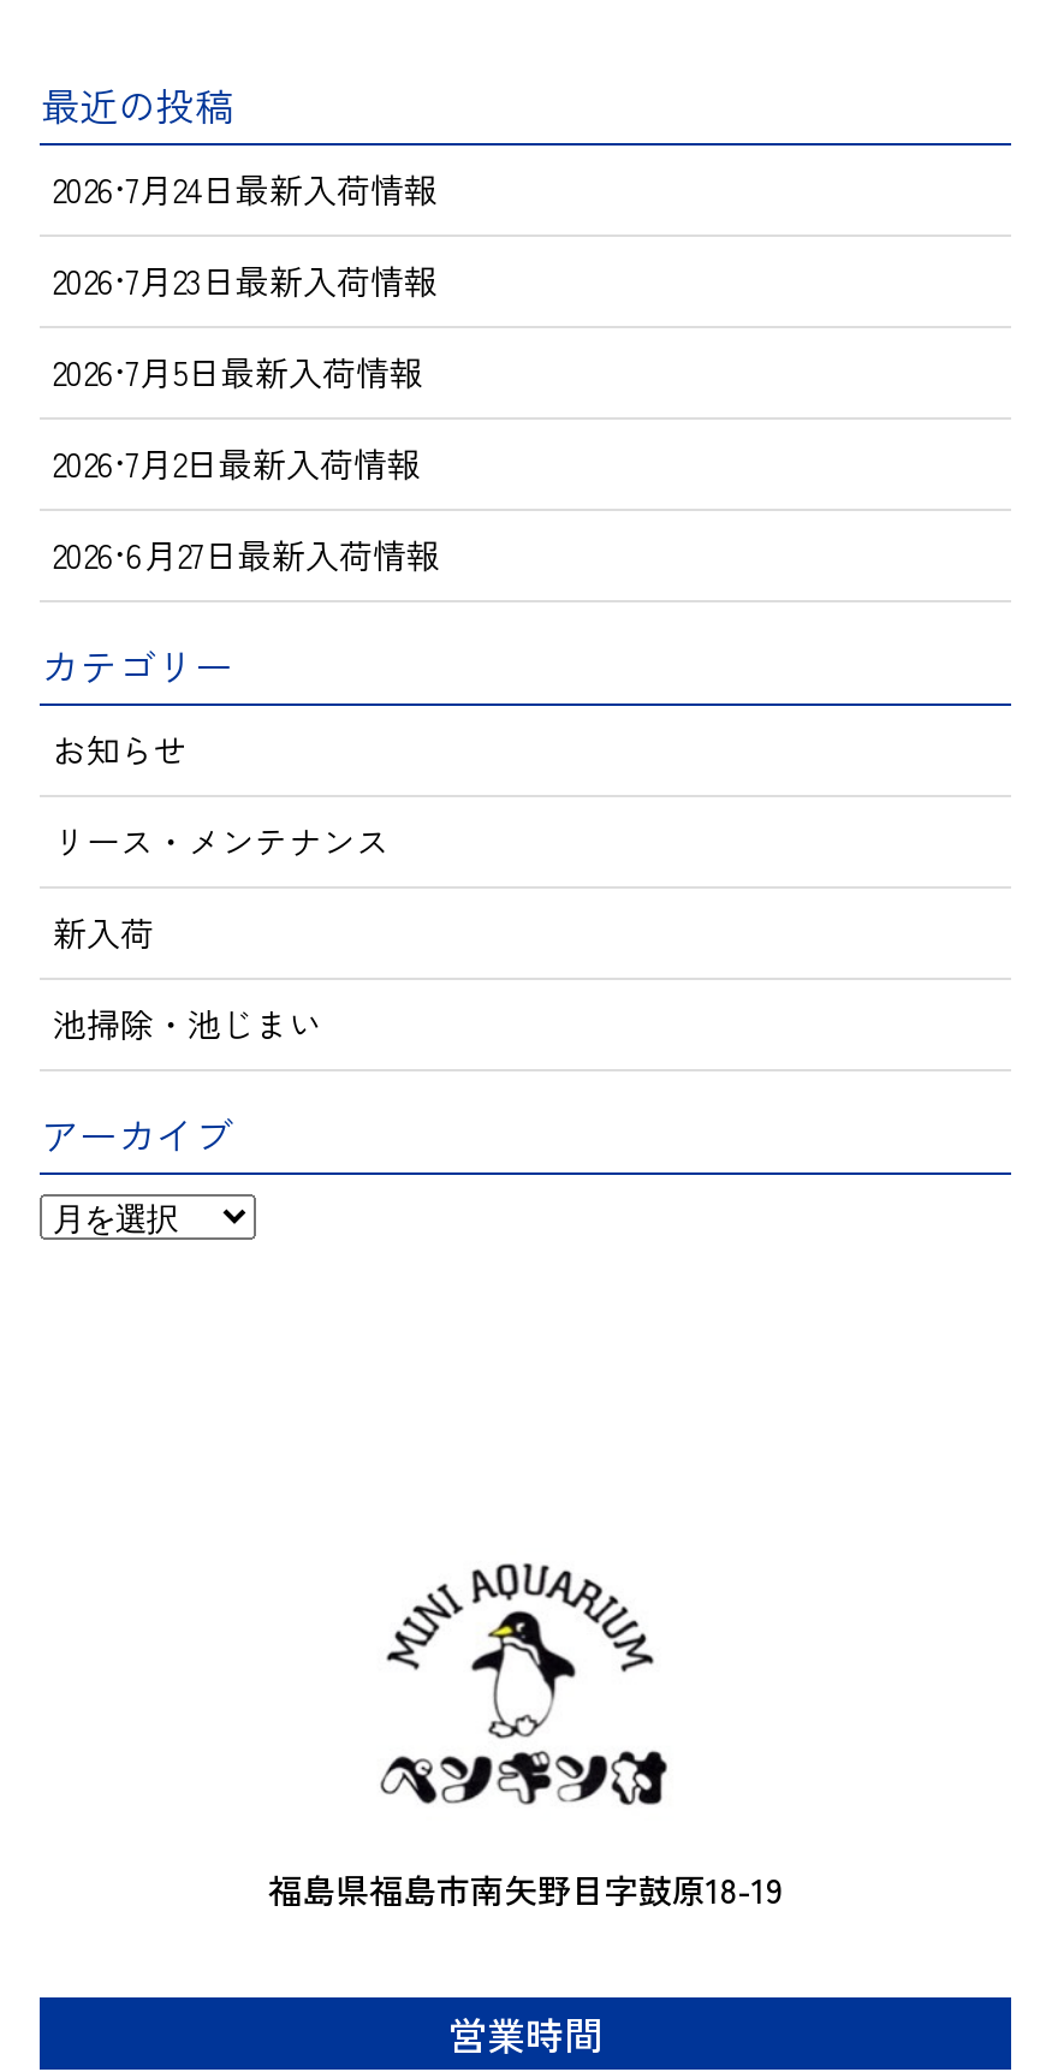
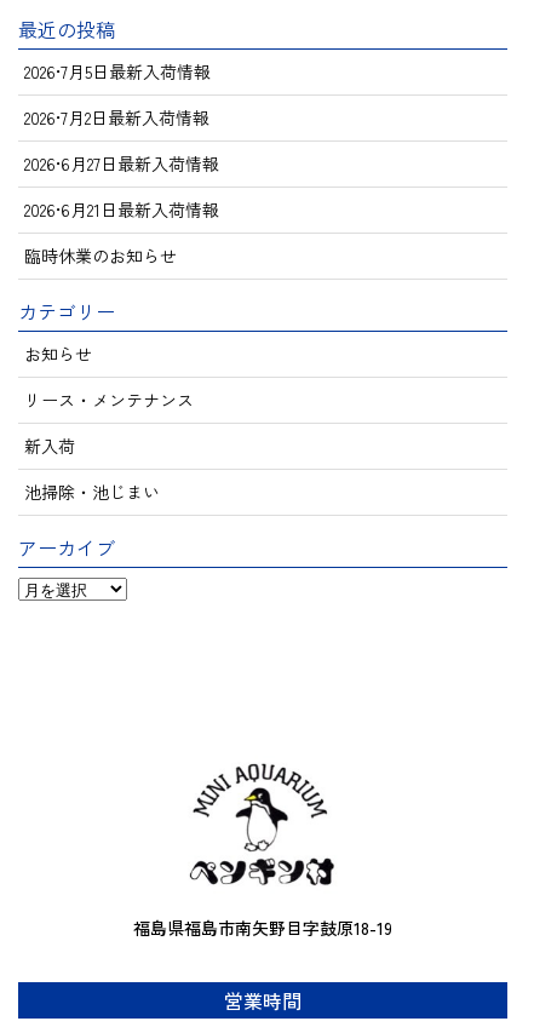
[53,164,437,304] 2026•7月24日最新入荷情報 | 2026•7月23日最新入荷情報 -> none
moved [53,347,423,486] -> [25,59,211,129]: 2026•7月5日最新入荷情報 | 2026•7月2日最新入荷情報
none -> [25,197,220,267] 2026•6月21日最新入荷情報 | 臨時休業のお知らせ

